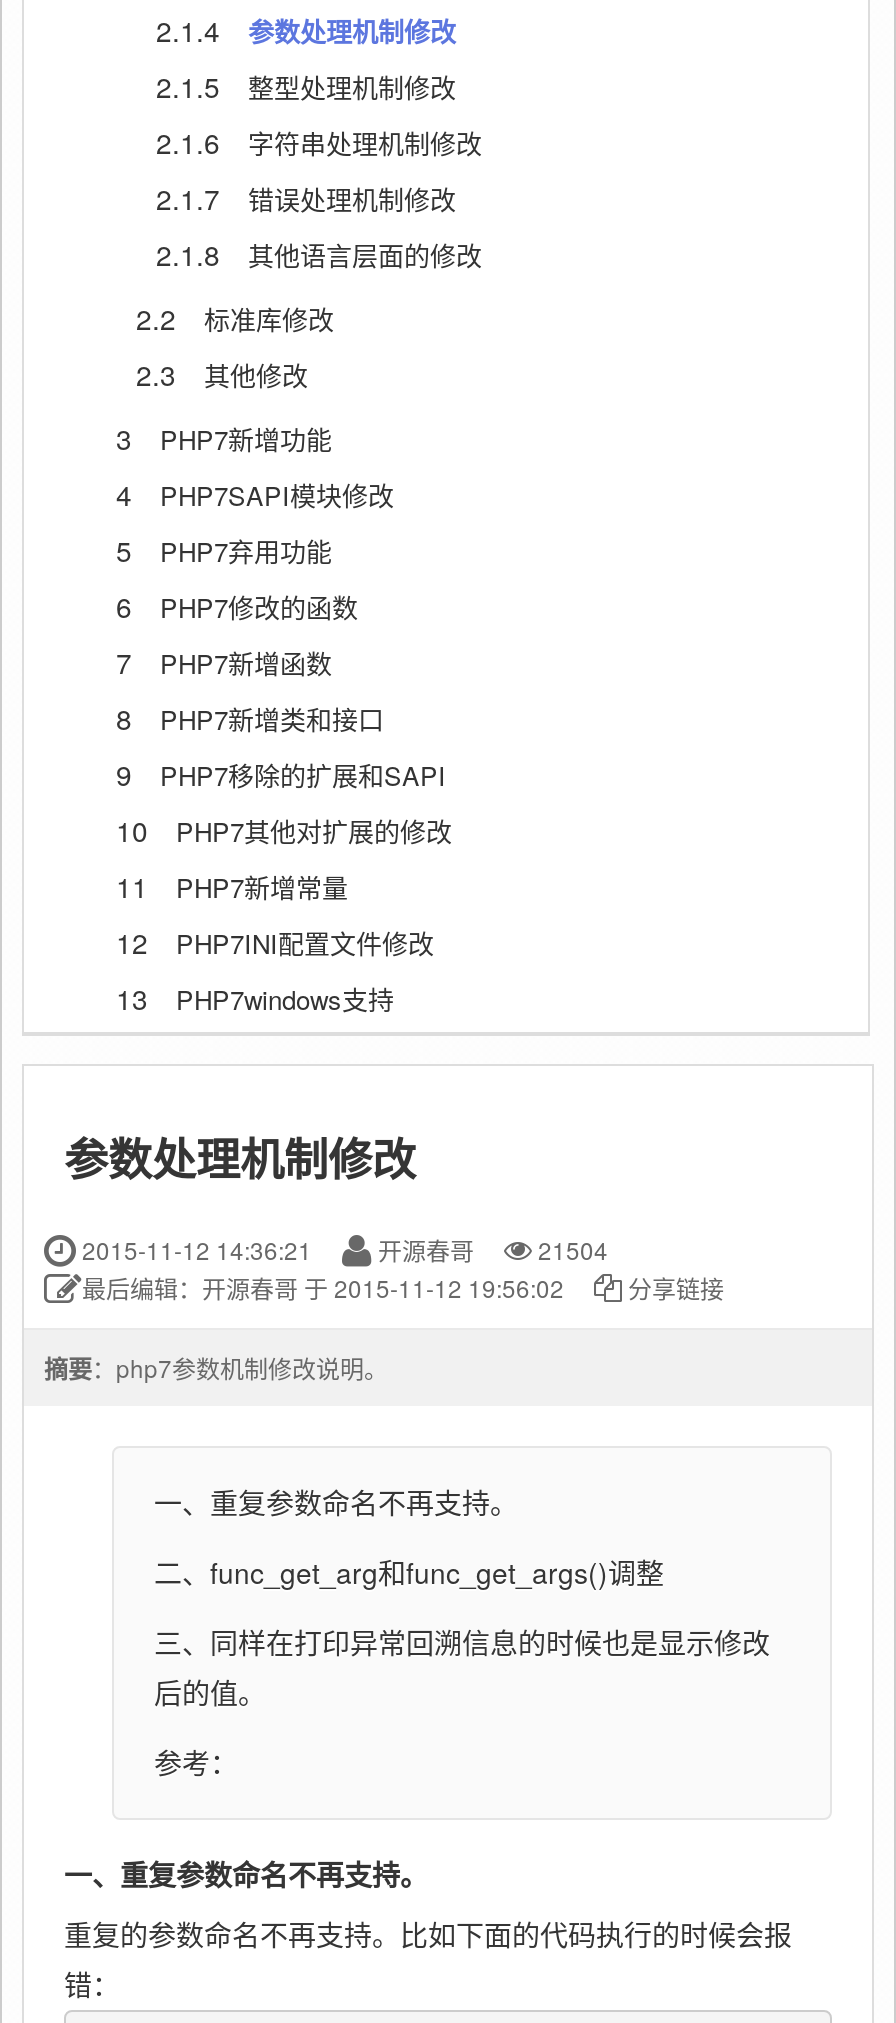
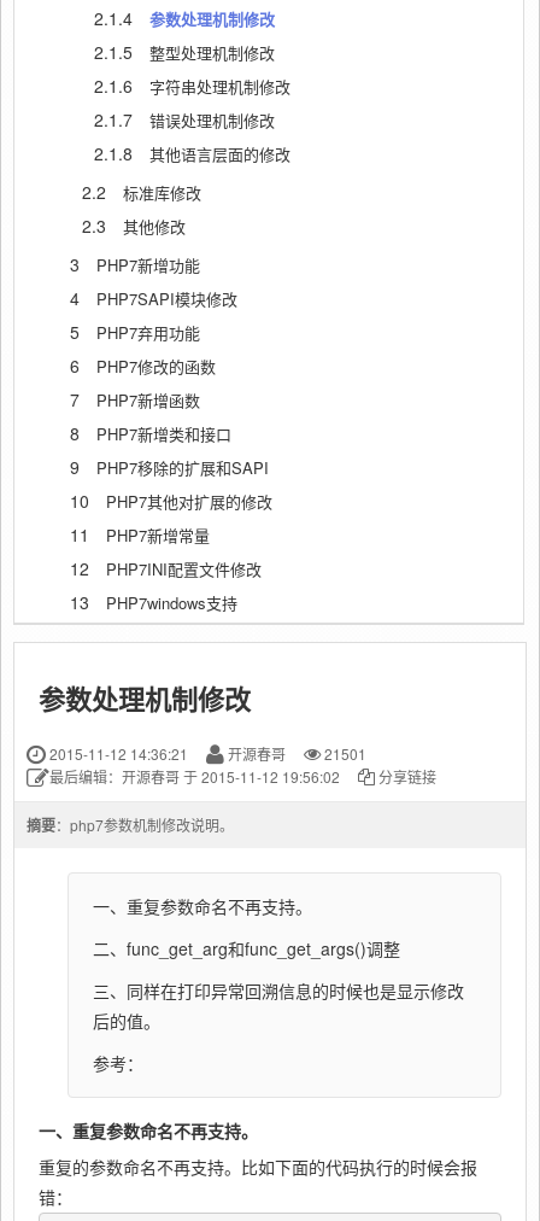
[76,1232,608,1266] 2015-11-12 14:36:21 开源春哥 21504 -> [46,743,366,764] 2015-11-12 14:36:21 开源春哥 21501

